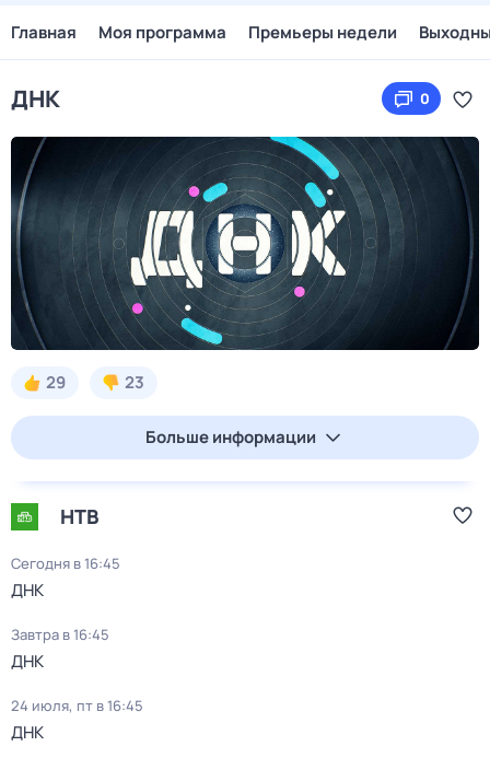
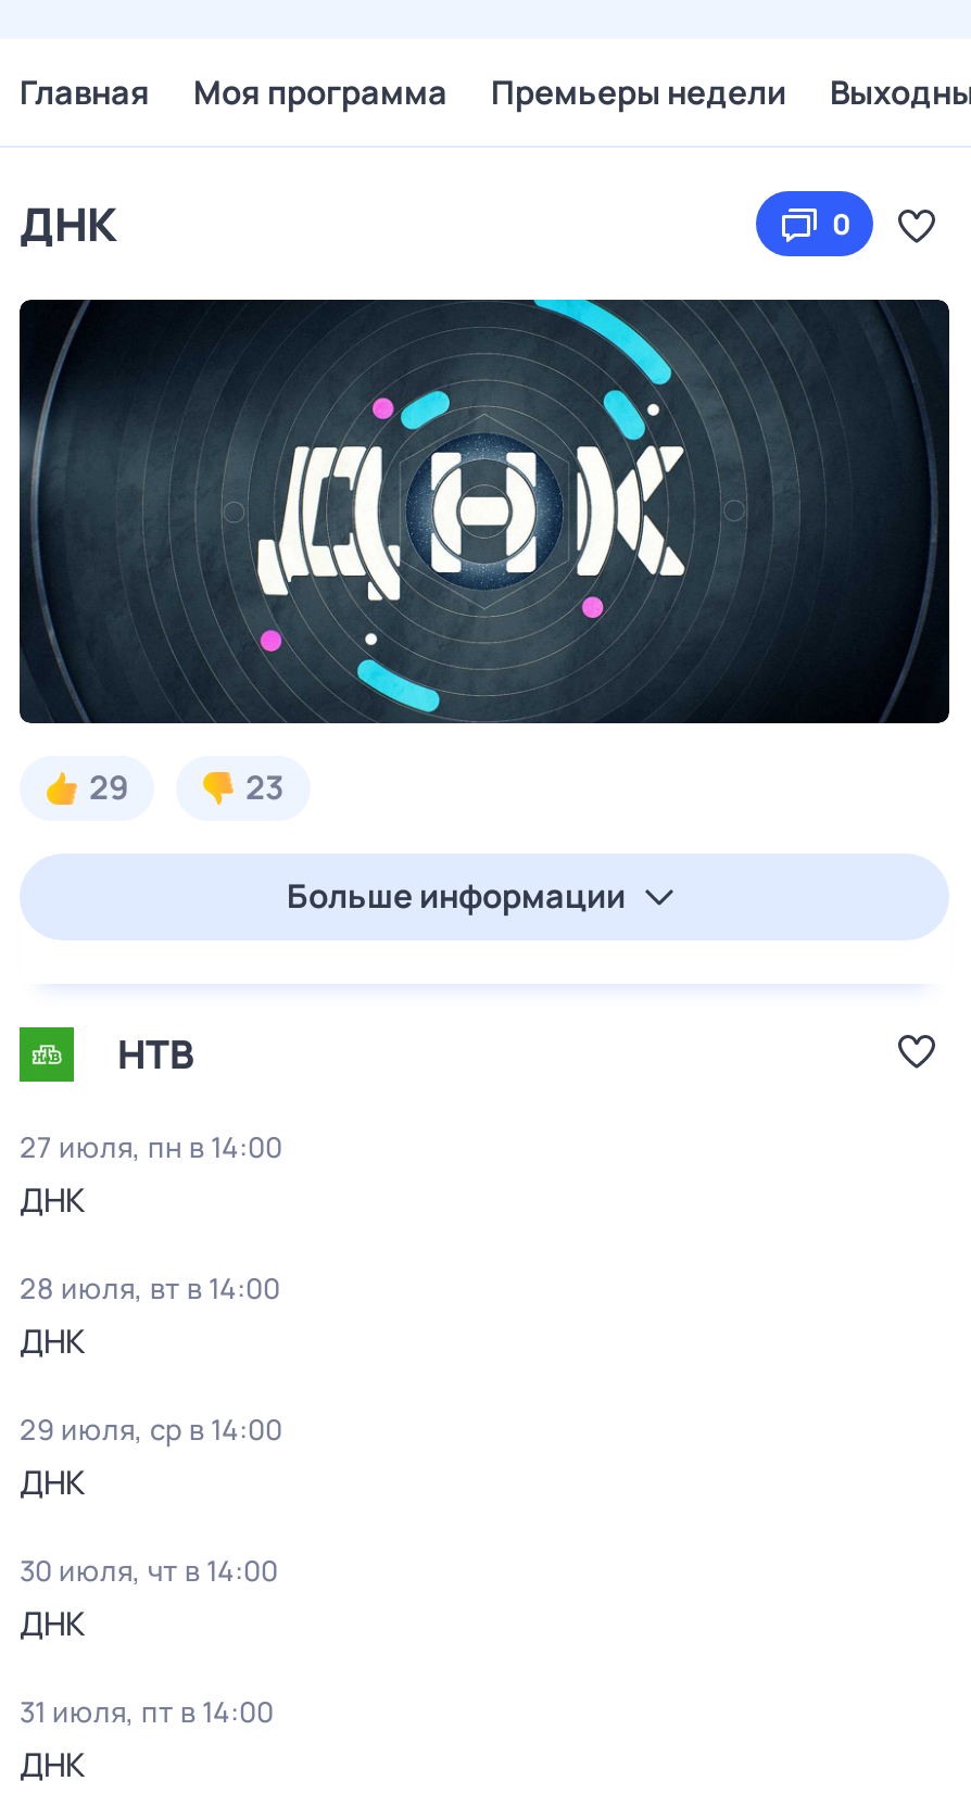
[11,553,120,573] Сегодня в 16:45 -> [20,1127,282,1166] 27 июля, пн в 14:00
[11,625,109,644] Завтра в 16:45 -> [20,1268,280,1308] 28 июля, вт в 14:00
[11,696,143,715] 24 июля, пт в 16:45 -> [20,1410,282,1731] 29 июля, ср в 14:00 | ДНК | 30 июля, чт в 14:00 | ДНК | 31 июля, пт в 14:00

